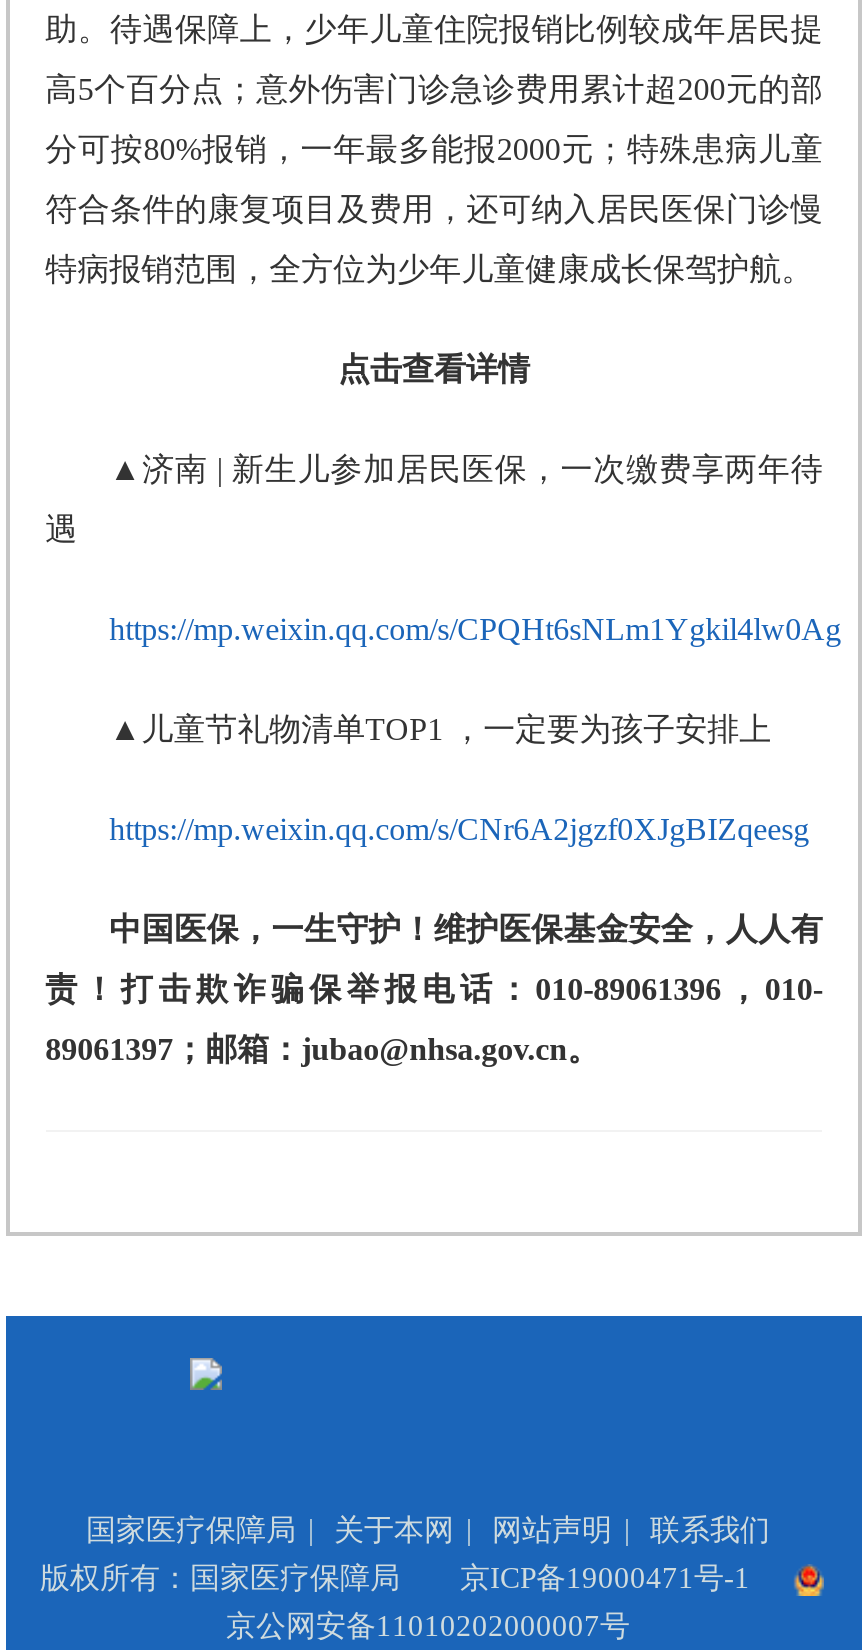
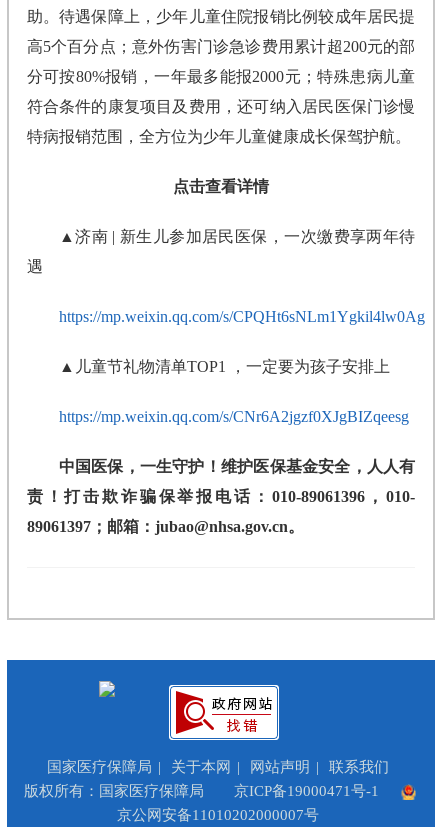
none -> [168,684,280,741] [image]

